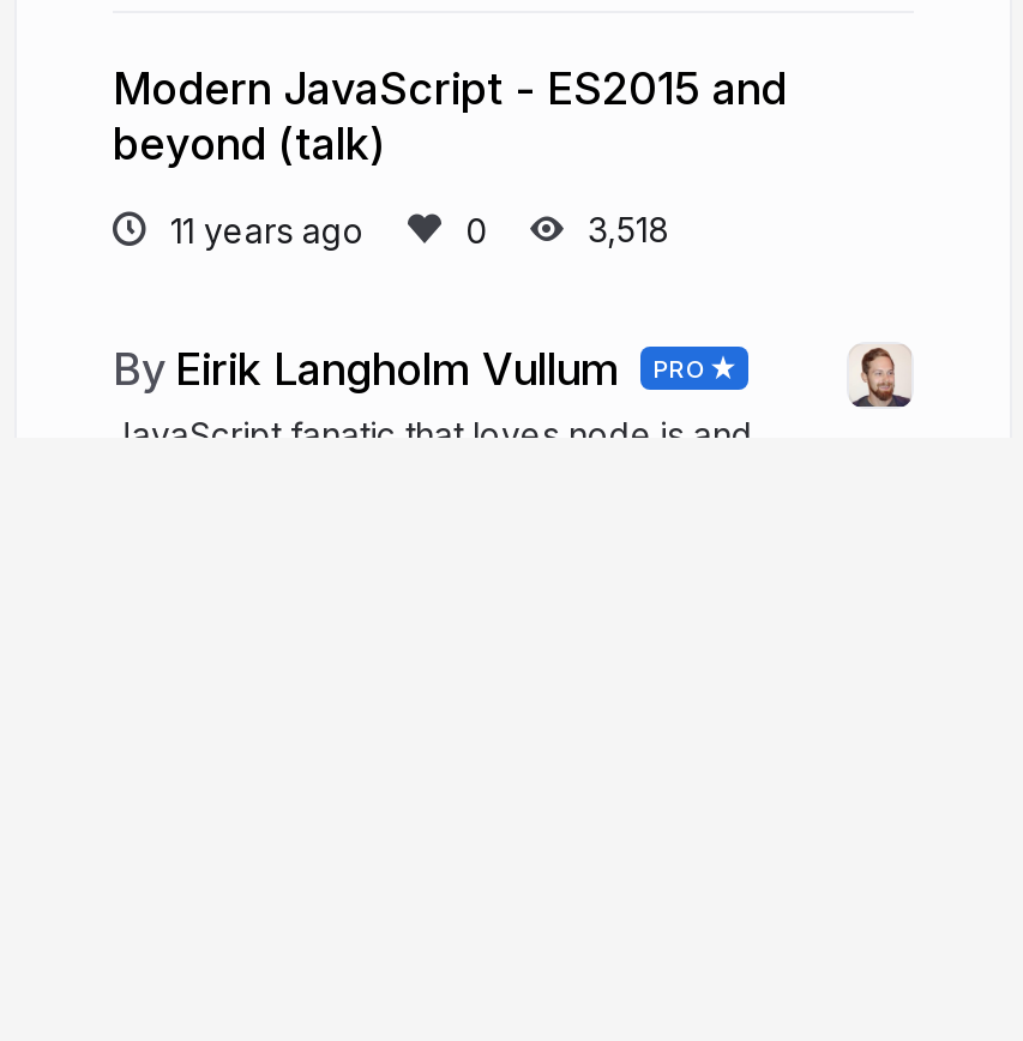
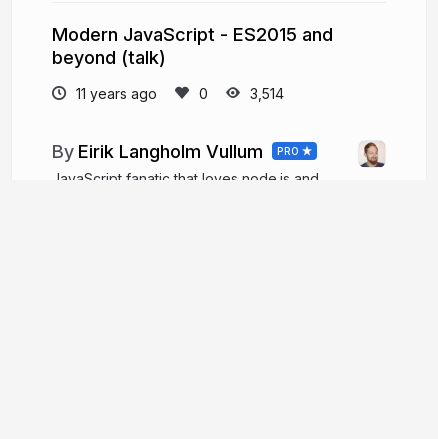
[588,209,669,250] 3,518 -> [250,85,284,102] 3,514

